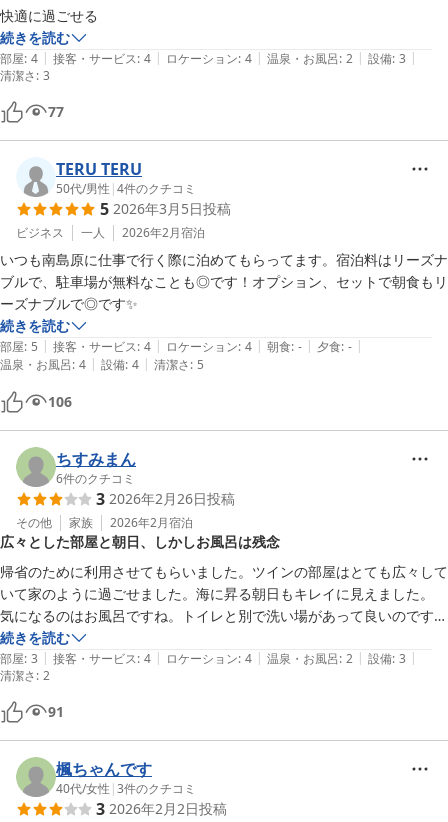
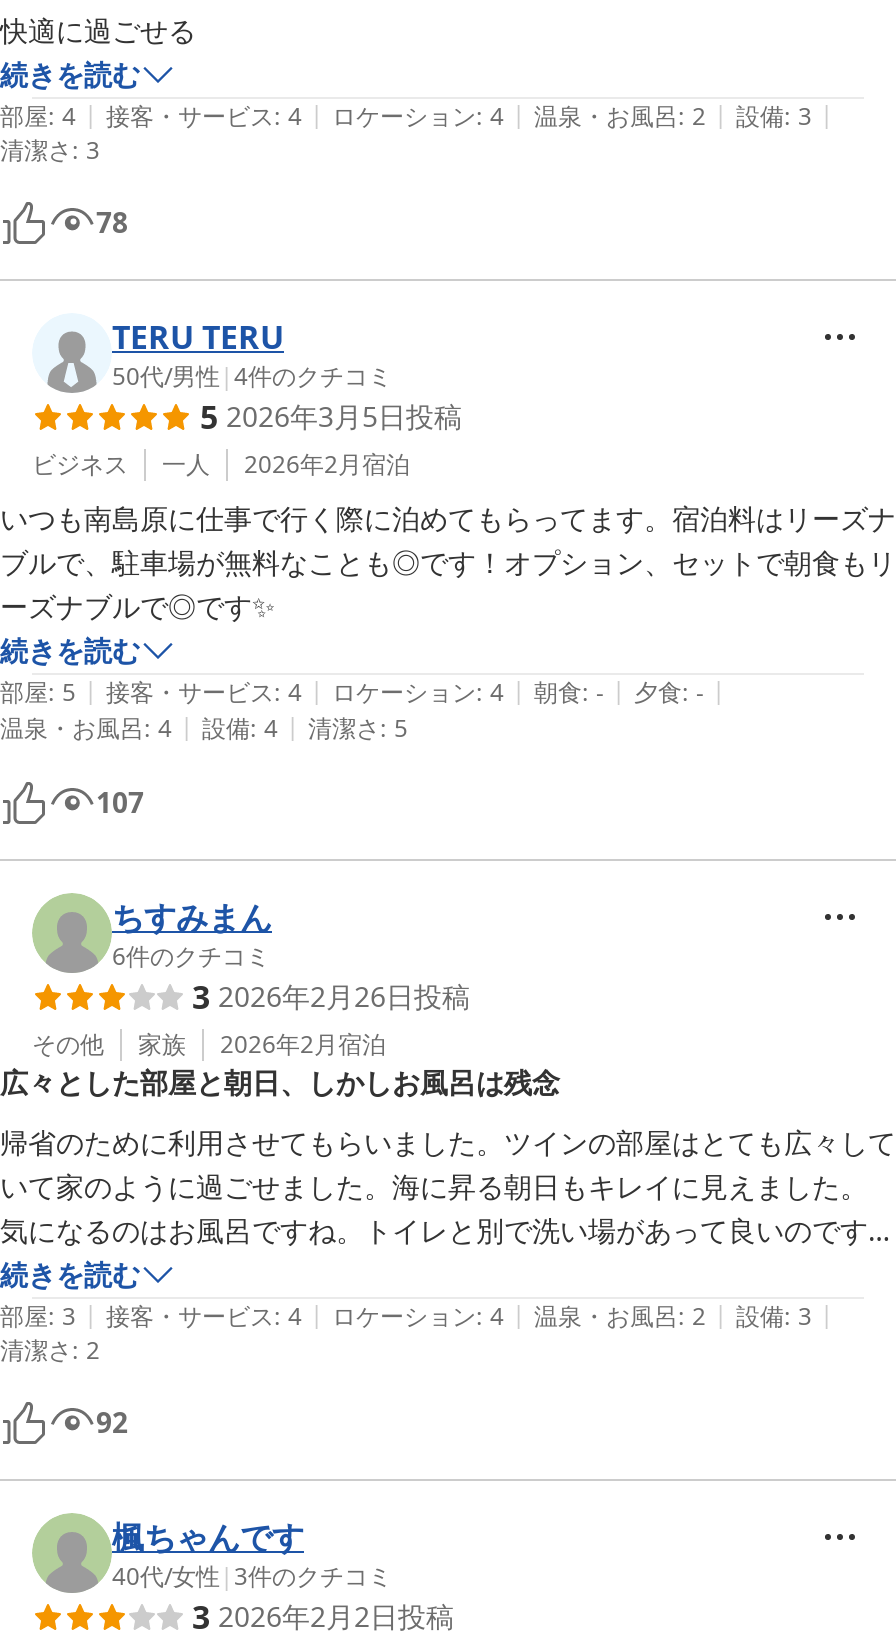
[48,102,64,121] 77 -> [96,203,128,241] 78
[48,392,72,411] 106 -> [96,783,144,821] 107
[48,702,64,721] 91 -> [96,1403,128,1441] 92

